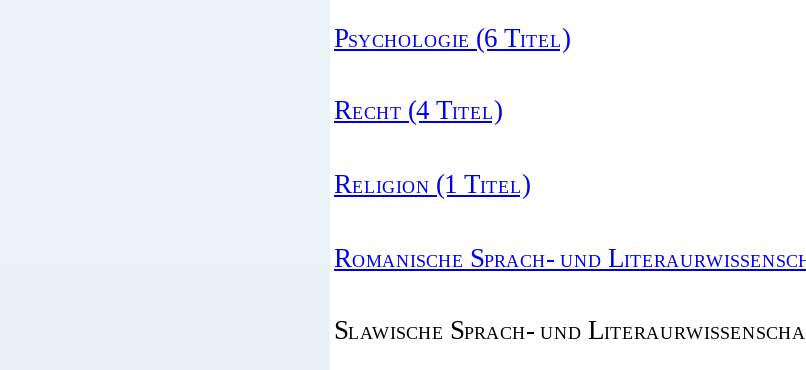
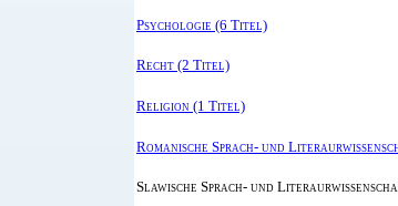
[334,96,502,126] Recht (4 Titel) -> [136,57,229,74] Recht (2 Titel)

